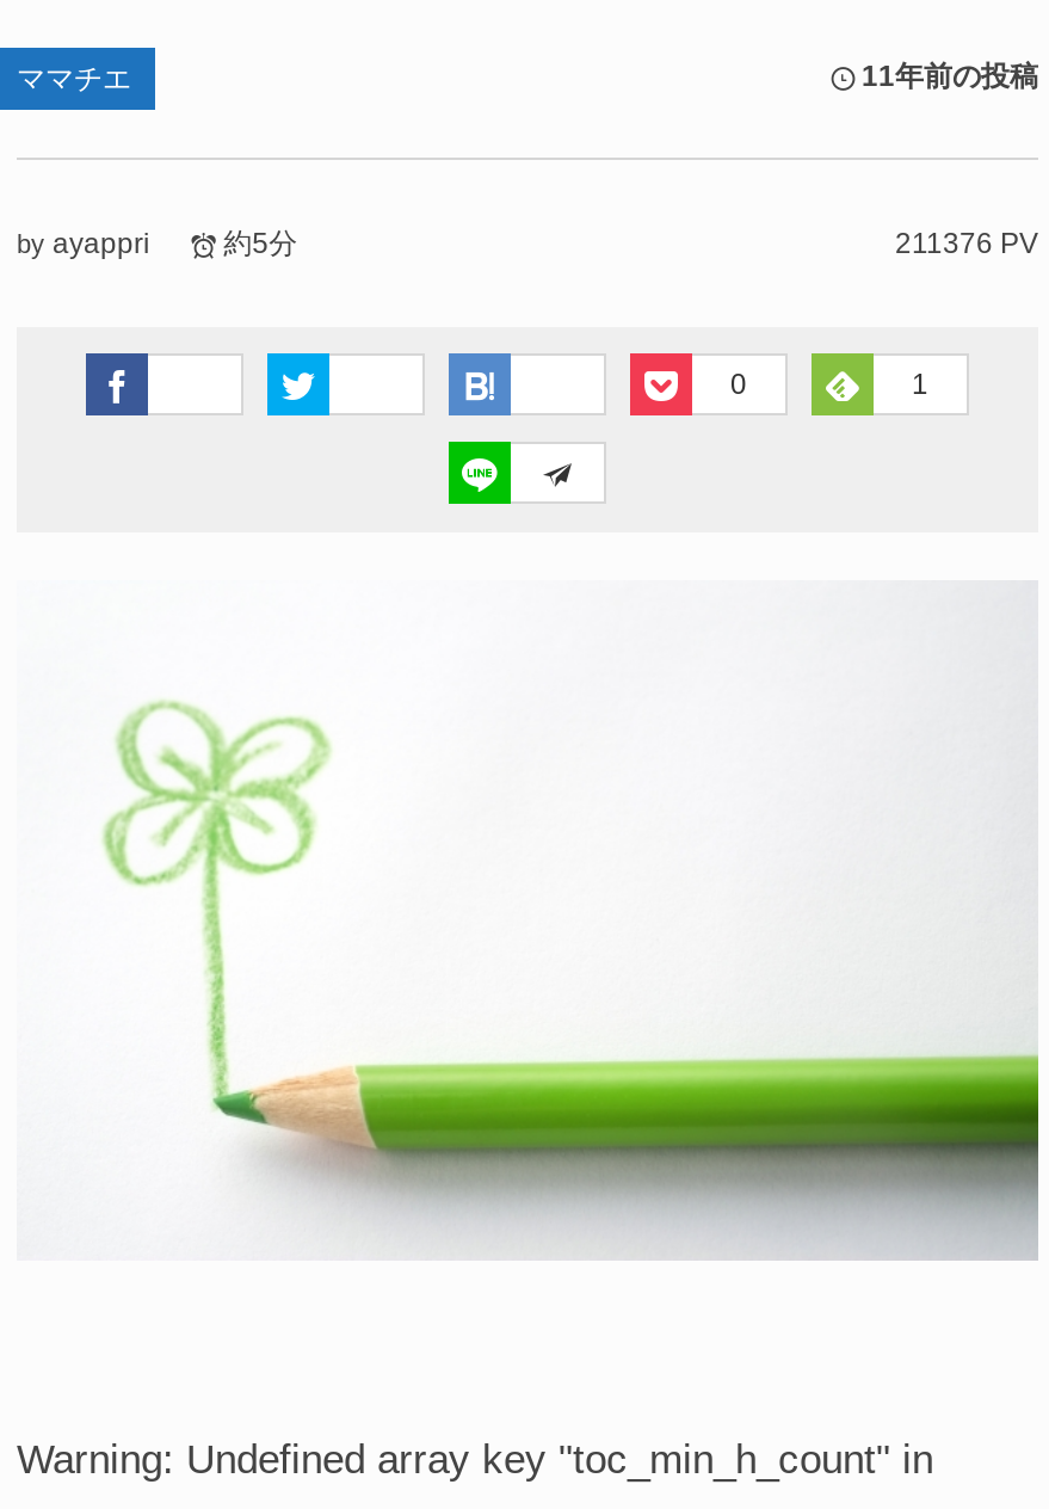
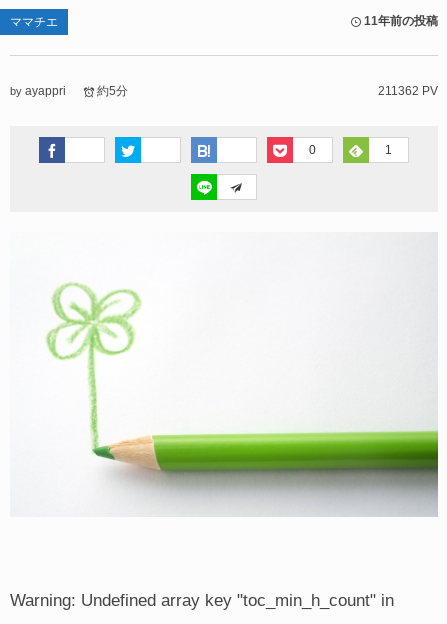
[895,227,1038,260] 211376 PV -> [378,84,438,98] 211362 PV

